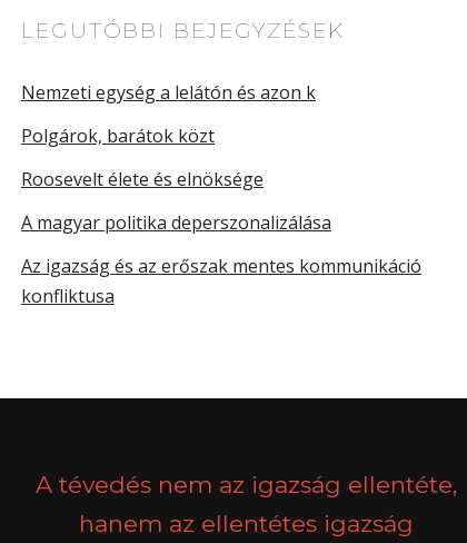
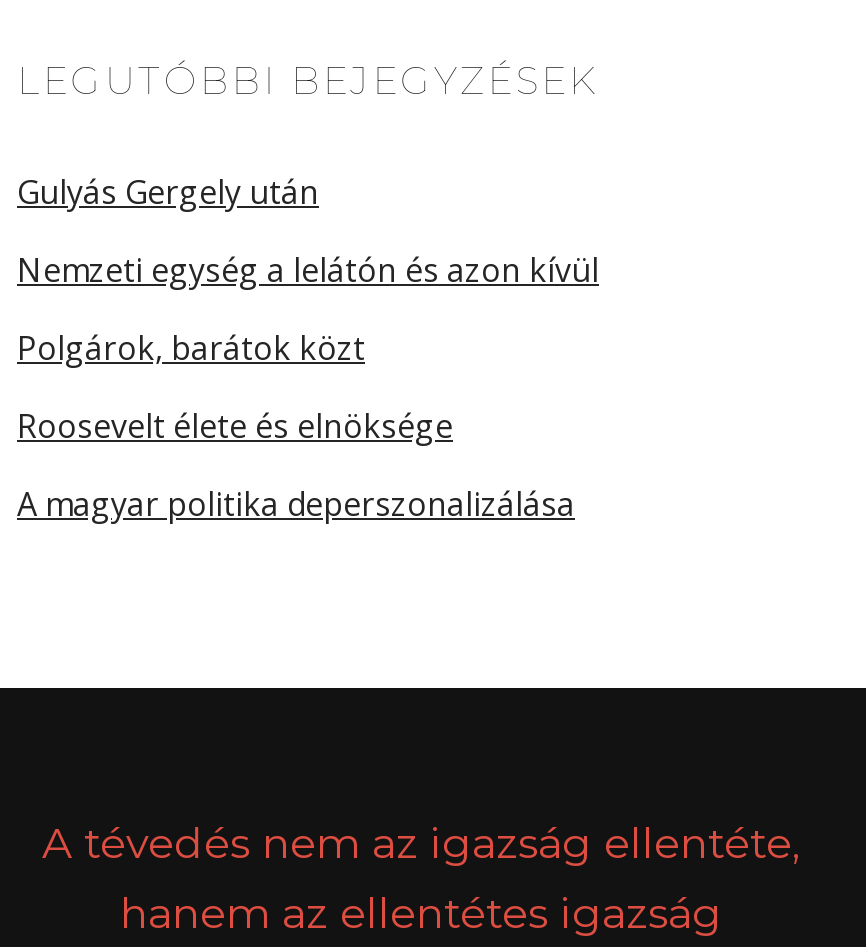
[21,80,316,105] Nemzeti egység a lelátón és azon k -> [17,170,599,292] Gulyás Gergely után | Nemzeti egység a lelátón és azon kívül
moved [21,124,331,235] -> [17,326,575,526]: Polgárok, barátok közt | Roosevelt élete és elnöksége | A magyar politika deperszonalizálása
[21,254,421,308] Az igazság és az erőszak mentes kommunikáció | konfliktusa -> none

